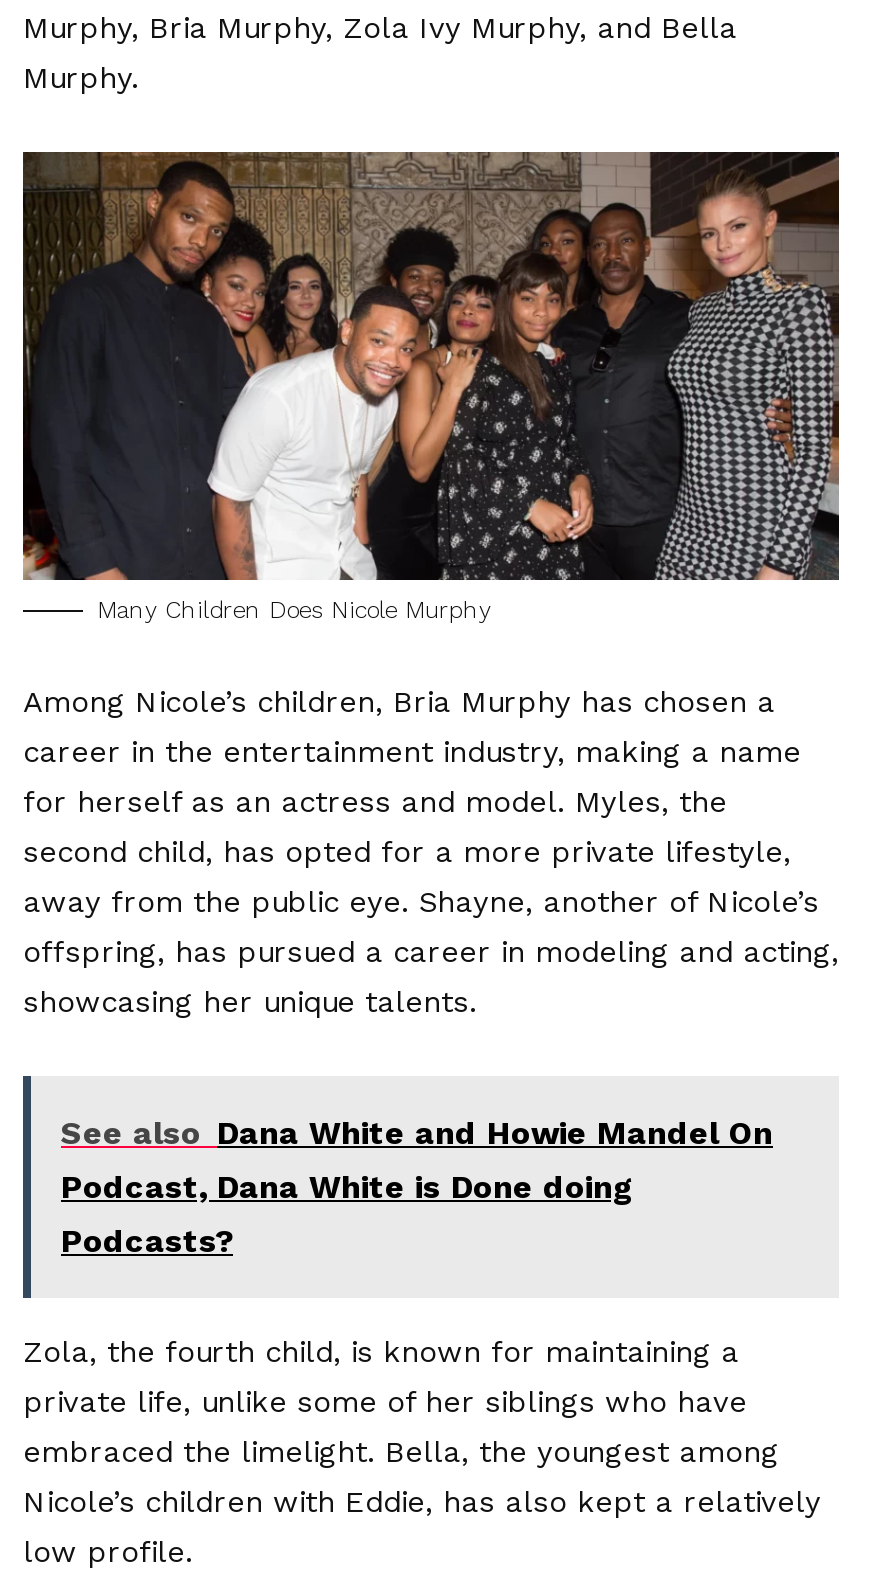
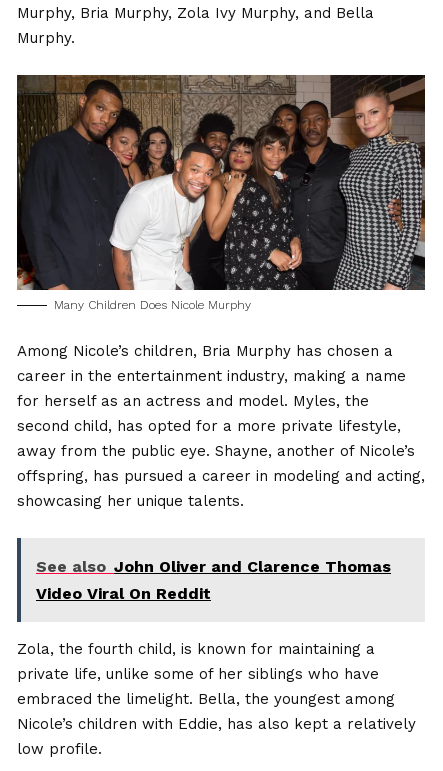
[61,1114,773,1260] See also Dana White and Howie Mandel On | Podcast, Dana White is Done doing | Podcasts? -> [36,557,391,603] See also John Oliver and Clarence Thomas | Video Viral On Reddit

